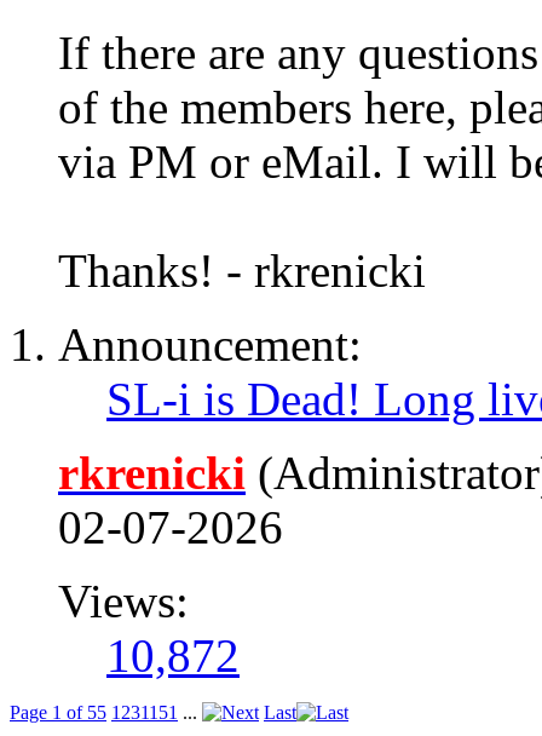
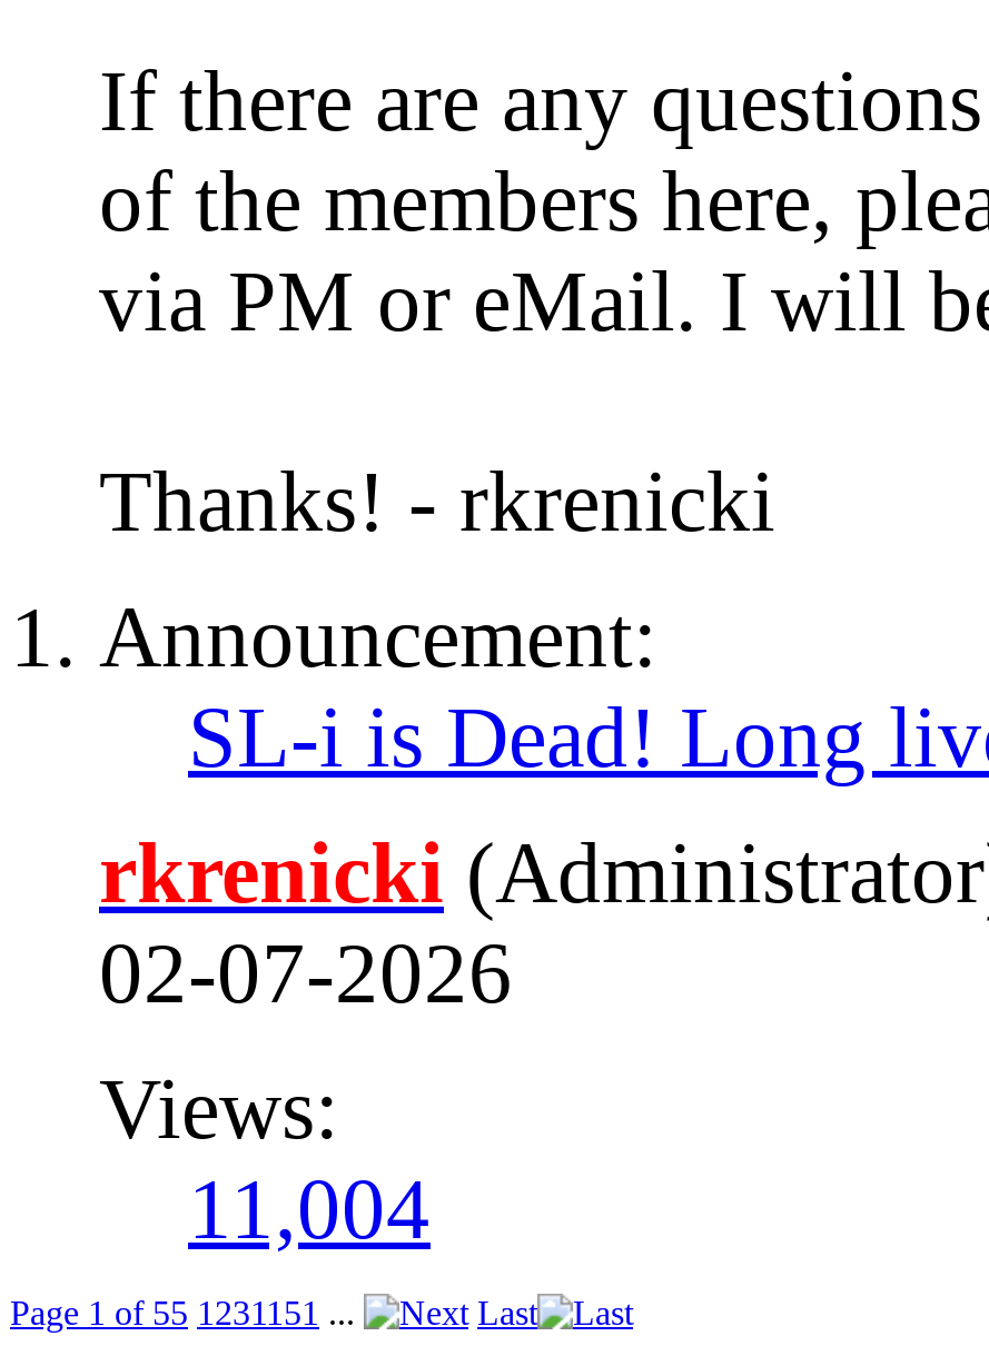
[106,629,240,681] 10,872 -> [188,1159,431,1255] 11,004

